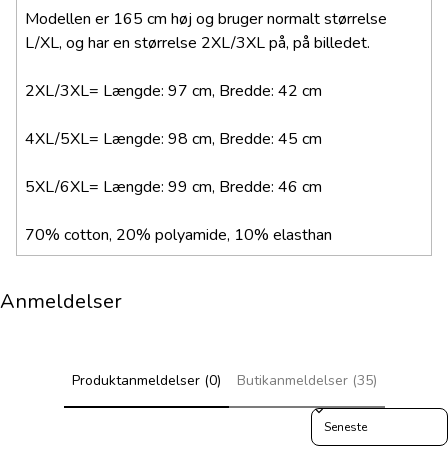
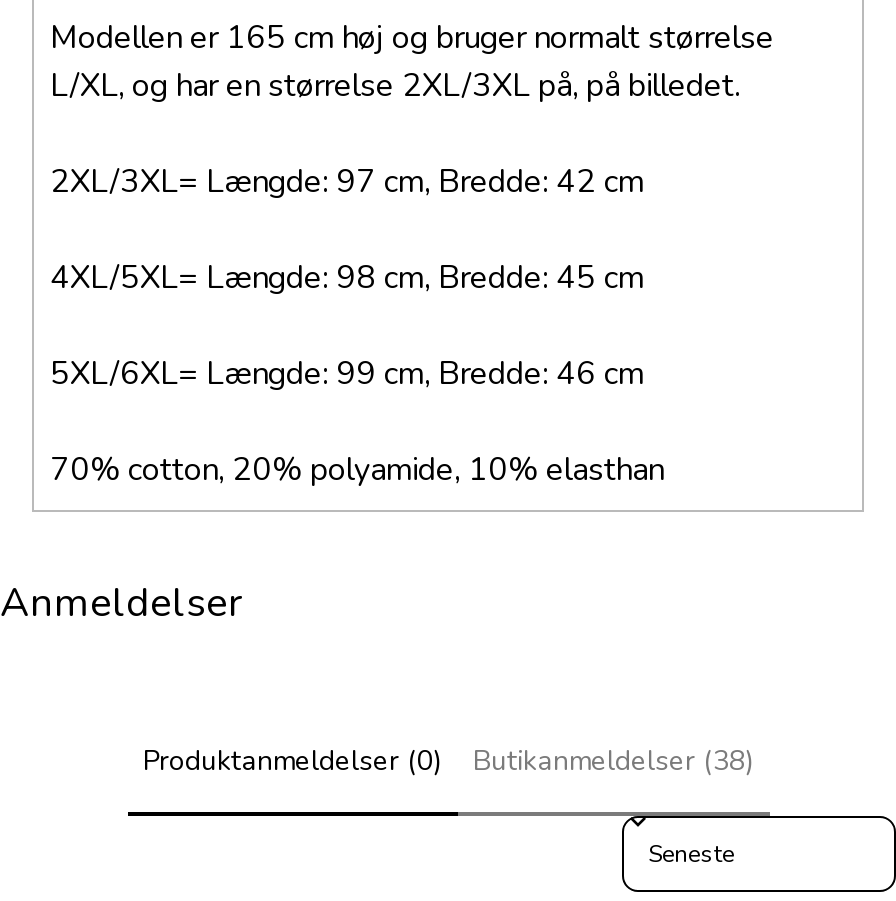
[236,371,376,390] Butikanmeldelser (35) -> [473,743,753,781] Butikanmeldelser (38)

